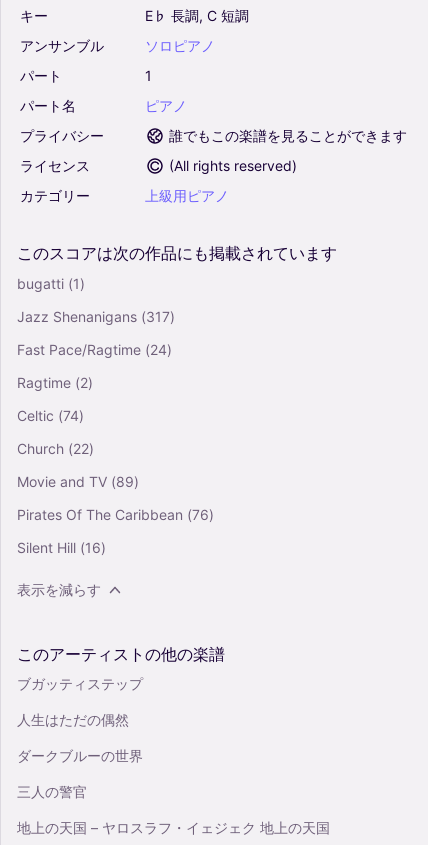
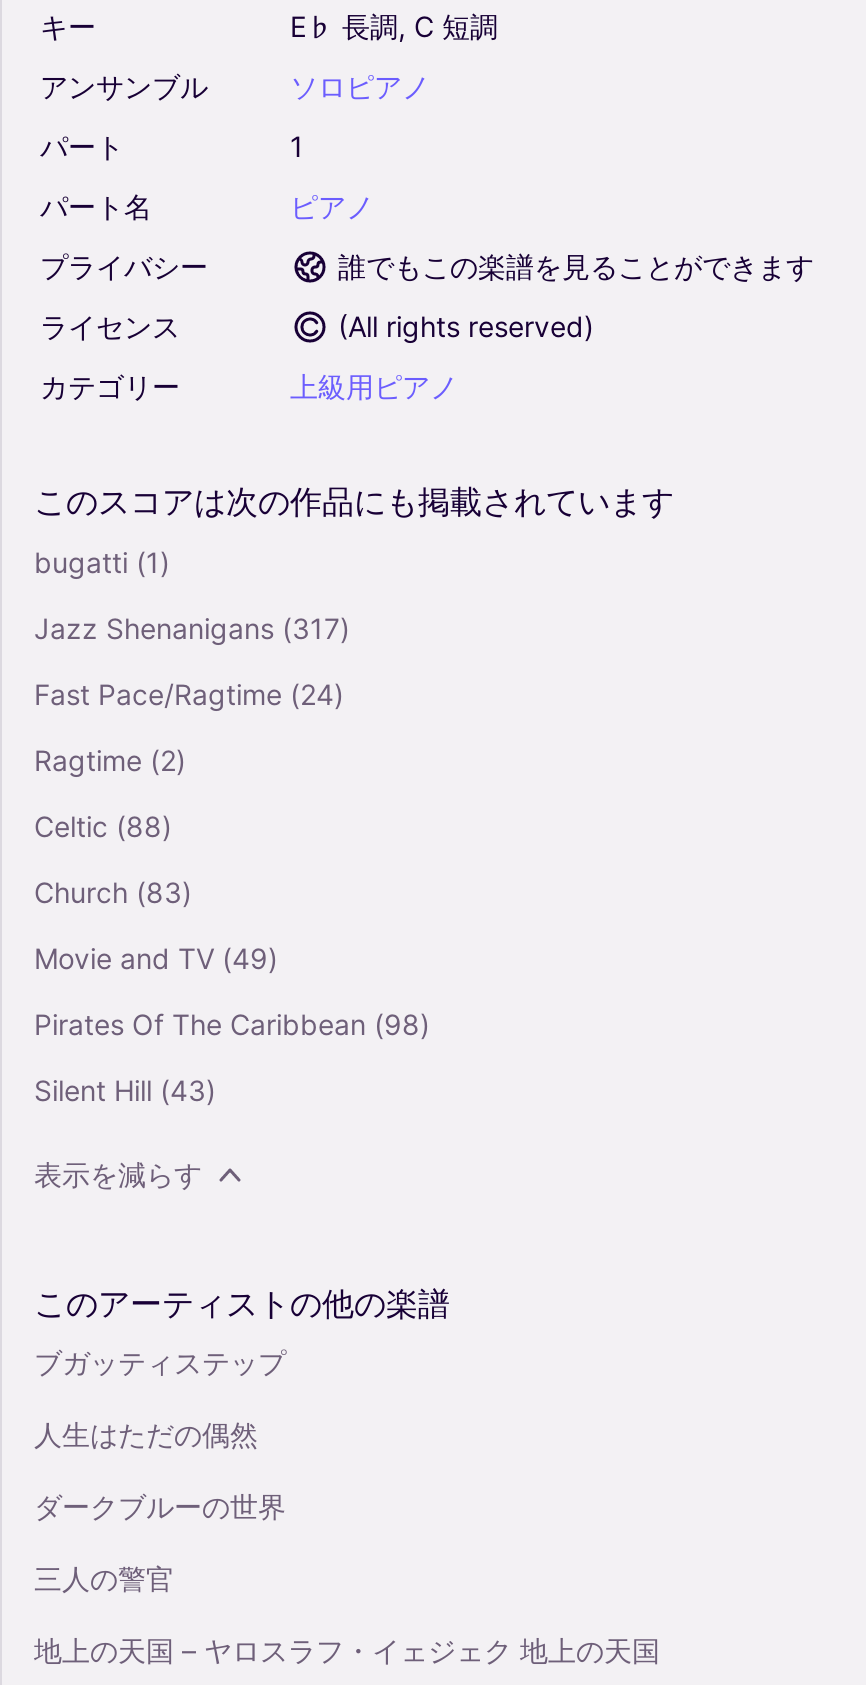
[17,407,84,424] Celtic (74) -> [34,809,172,843] Celtic (88)
[17,440,94,457] Church (22) -> [34,875,192,909] Church (83)
[17,473,139,490] Movie and TV (89) -> [34,941,278,975] Movie and TV (49)
[17,506,214,523] Pirates Of The Caribbean (76) -> [34,1007,430,1041] Pirates Of The Caribbean (98)
[17,539,106,556] Silent Hill (16) -> [34,1073,216,1107] Silent Hill (43)

